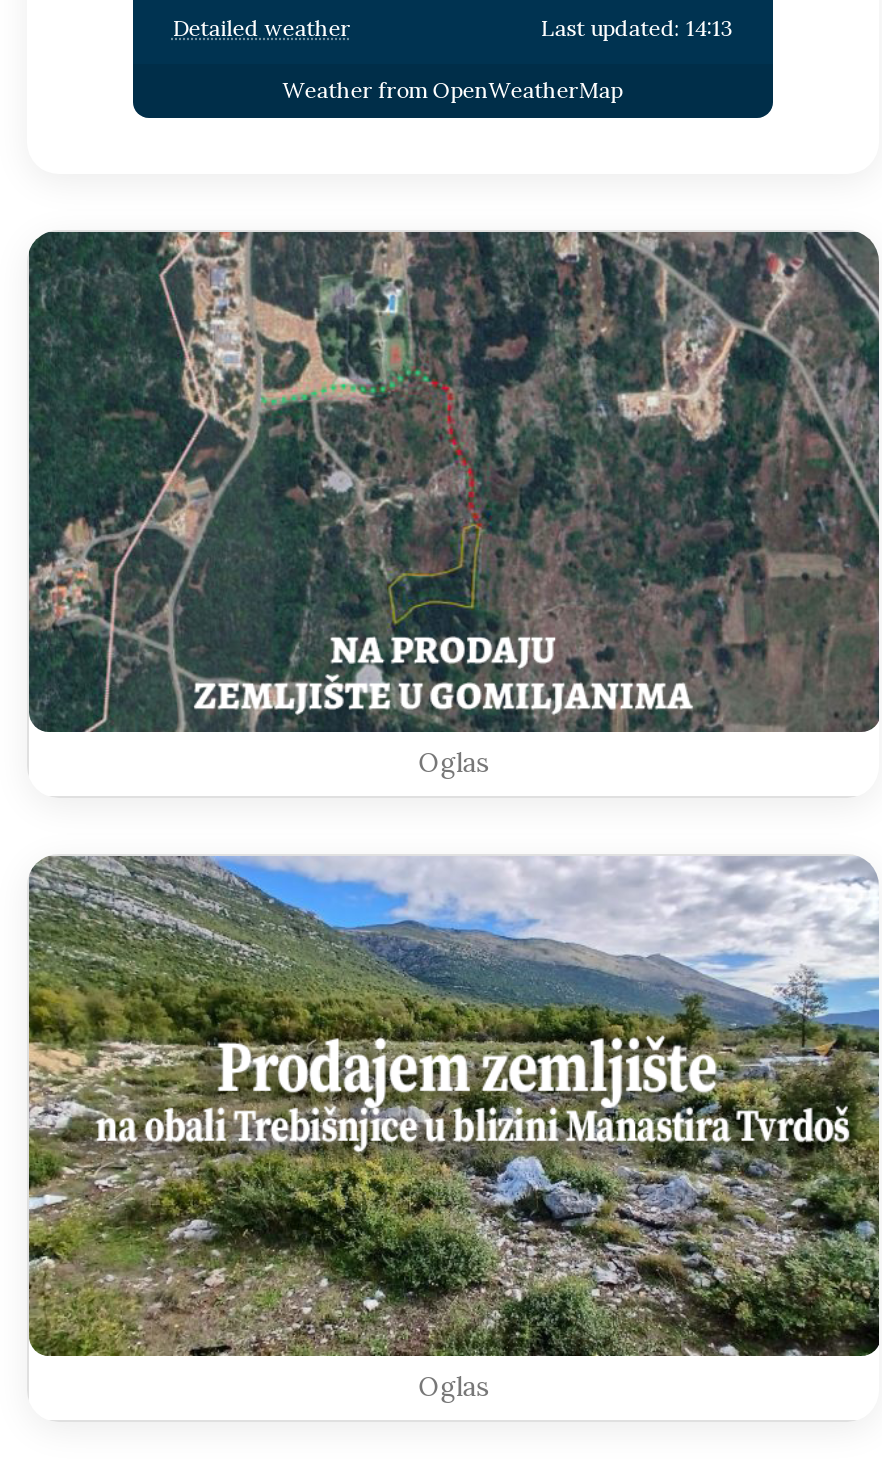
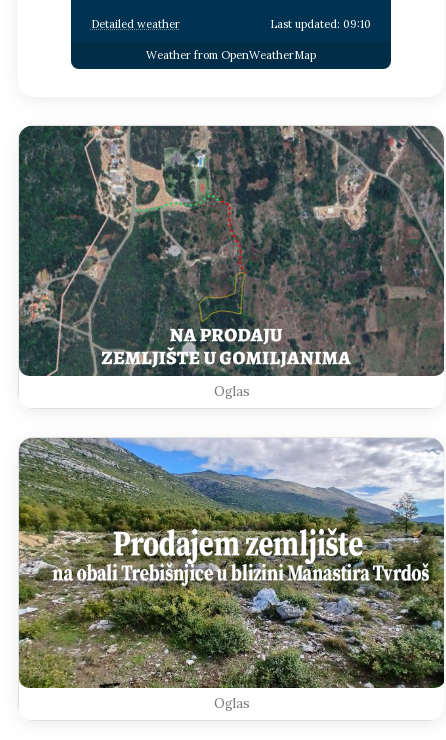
[541,14,733,42] Last updated: 14:13 -> [270,17,371,31] Last updated: 09:10

